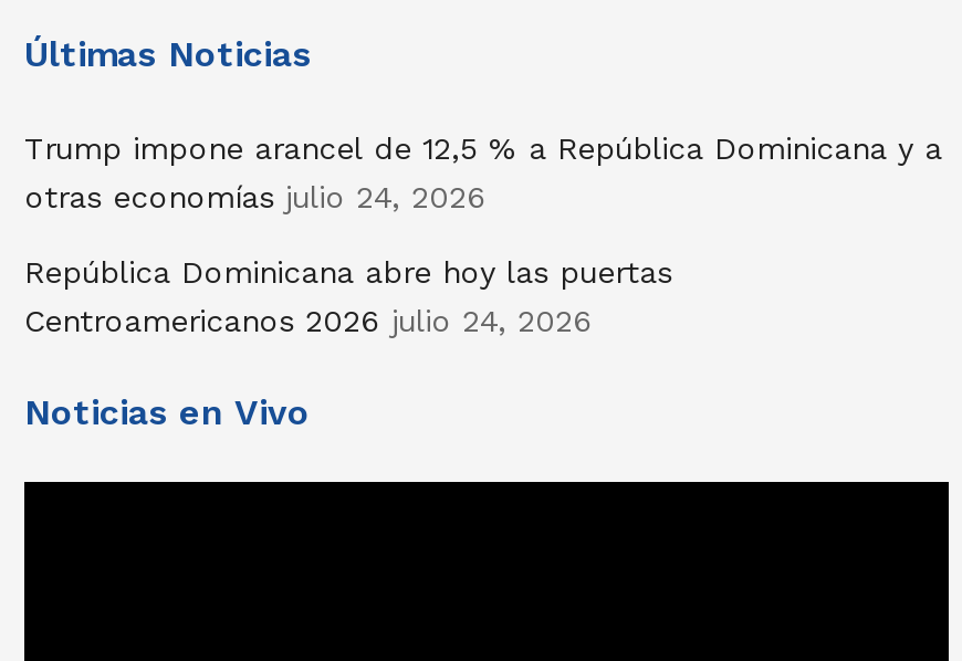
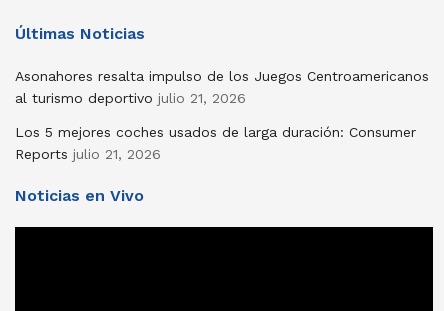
[24,132,942,216] Trump impone arancel de 12,5 % a República Dominicana y a | otras economías julio 24, 2026 -> [15,68,429,106] Asonahores resalta impulso de los Juegos Centroamericanos | al turismo deportivo julio 21, 2026
[24,255,672,339] República Dominicana abre hoy las puertas | Centroamericanos 2026 julio 24, 2026 -> [15,124,416,162] Los 5 mejores coches usados de larga duración: Consumer | Reports julio 21, 2026

